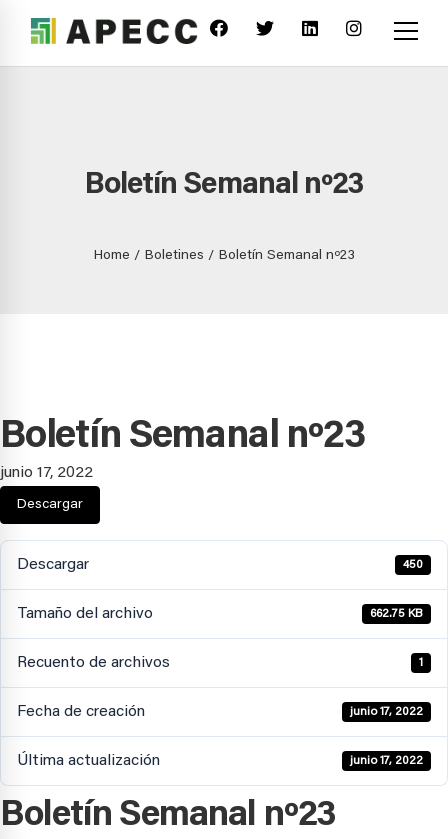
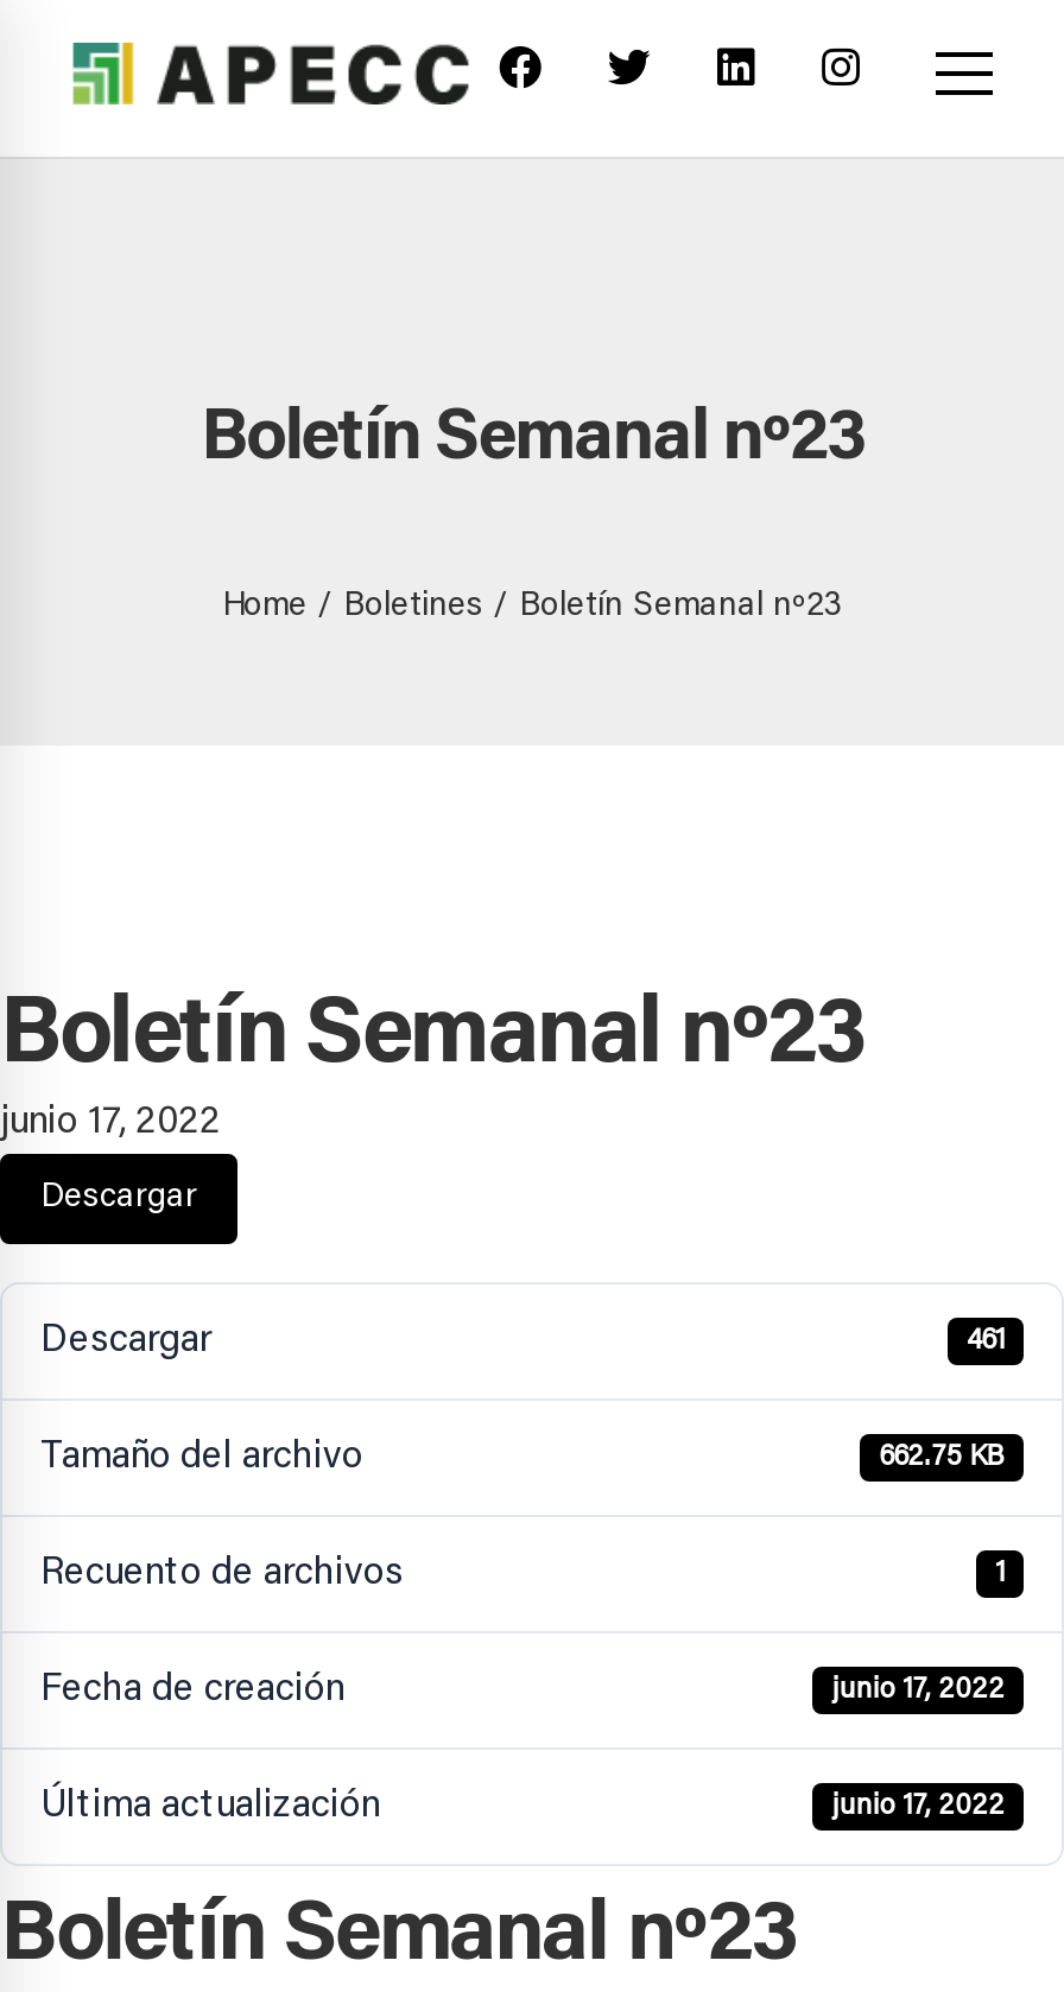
[403,559,423,571] 450 -> [967,1327,1005,1356] 461

